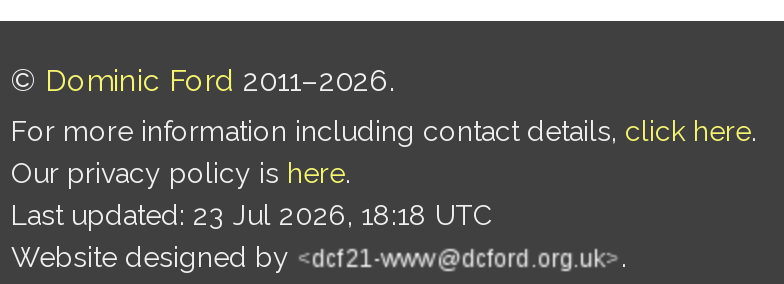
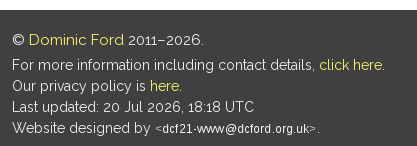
[11,199,493,231] Last updated: 23 Jul 2026, 18:18 UTC -> [12,99,254,115] Last updated: 20 Jul 2026, 18:18 UTC

